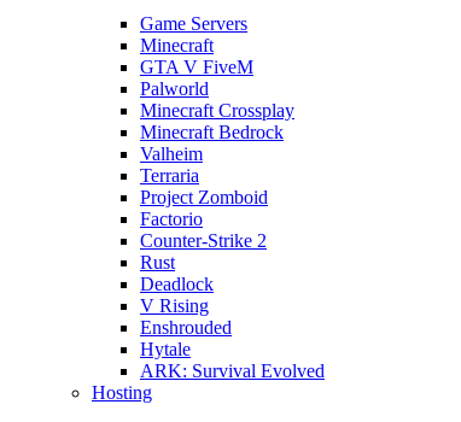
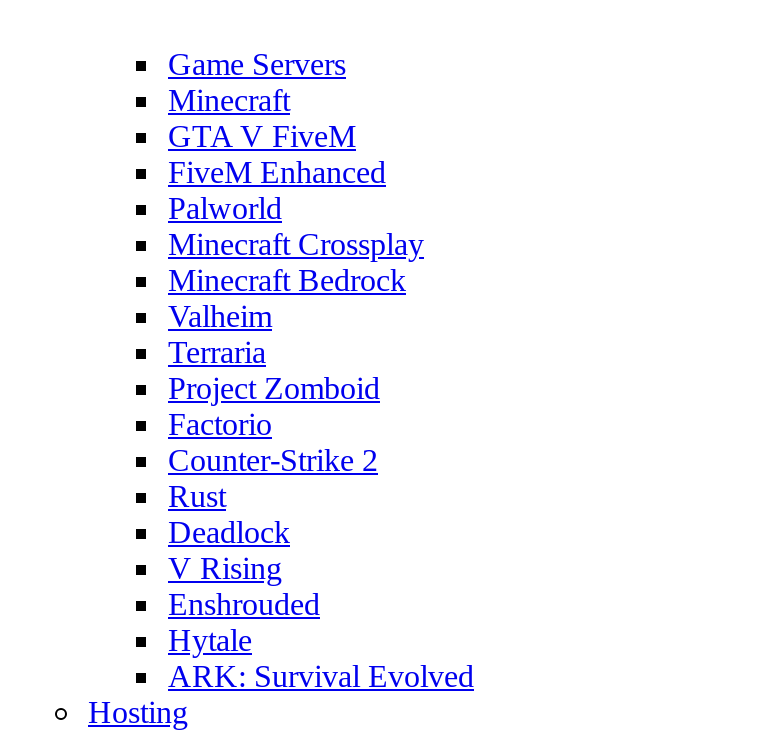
none -> [168,155,386,189] FiveM Enhanced

